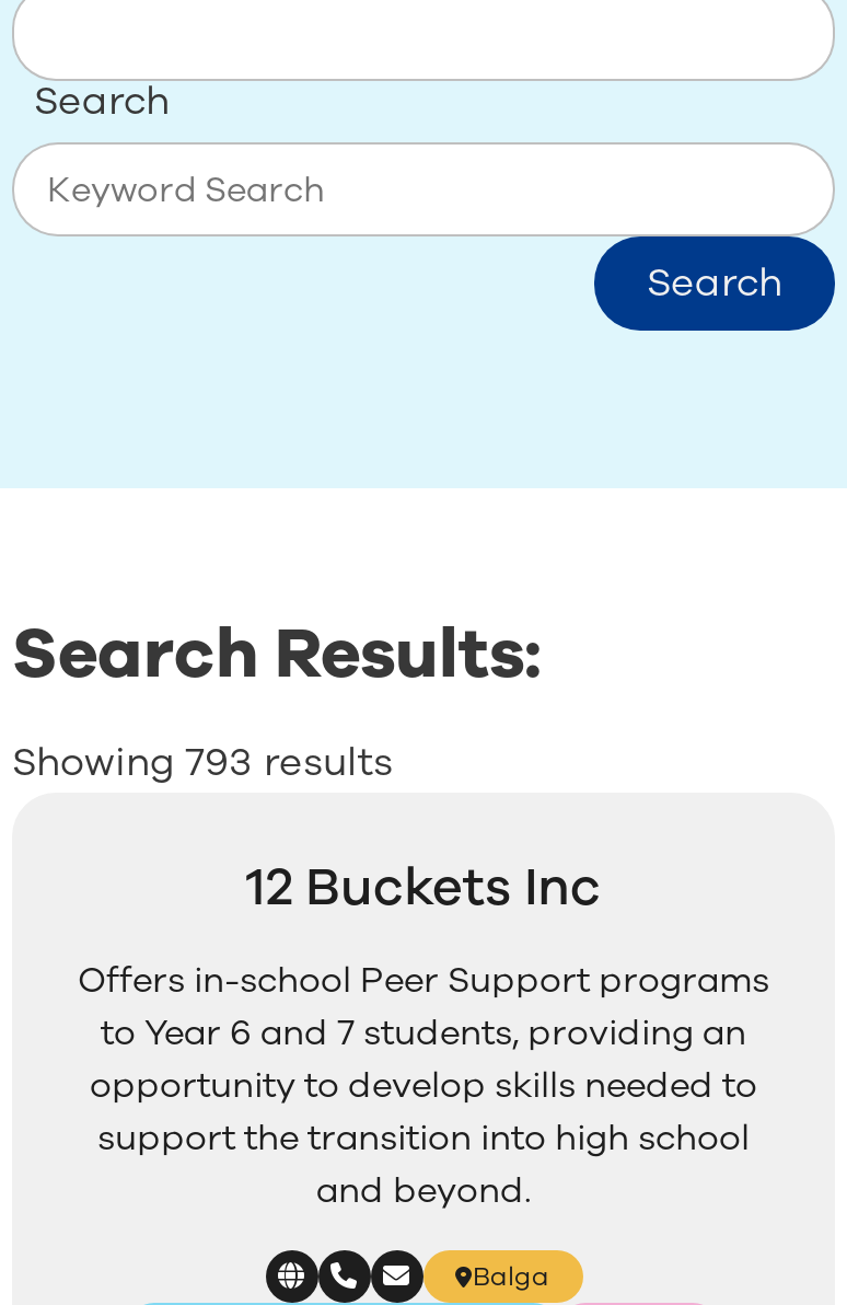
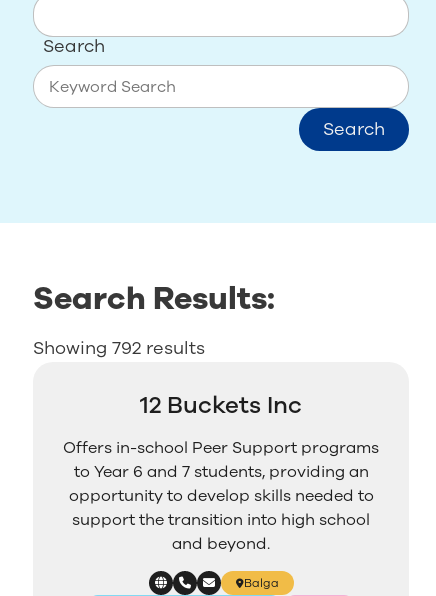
[12,736,393,789] Showing 793 results -> [33,336,205,360] Showing 792 results

